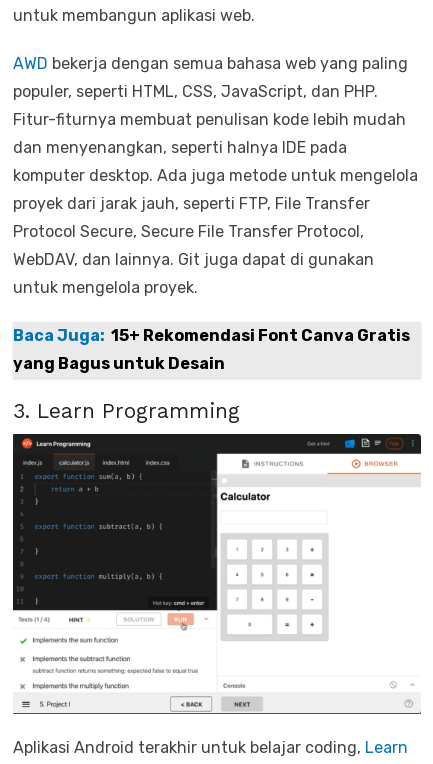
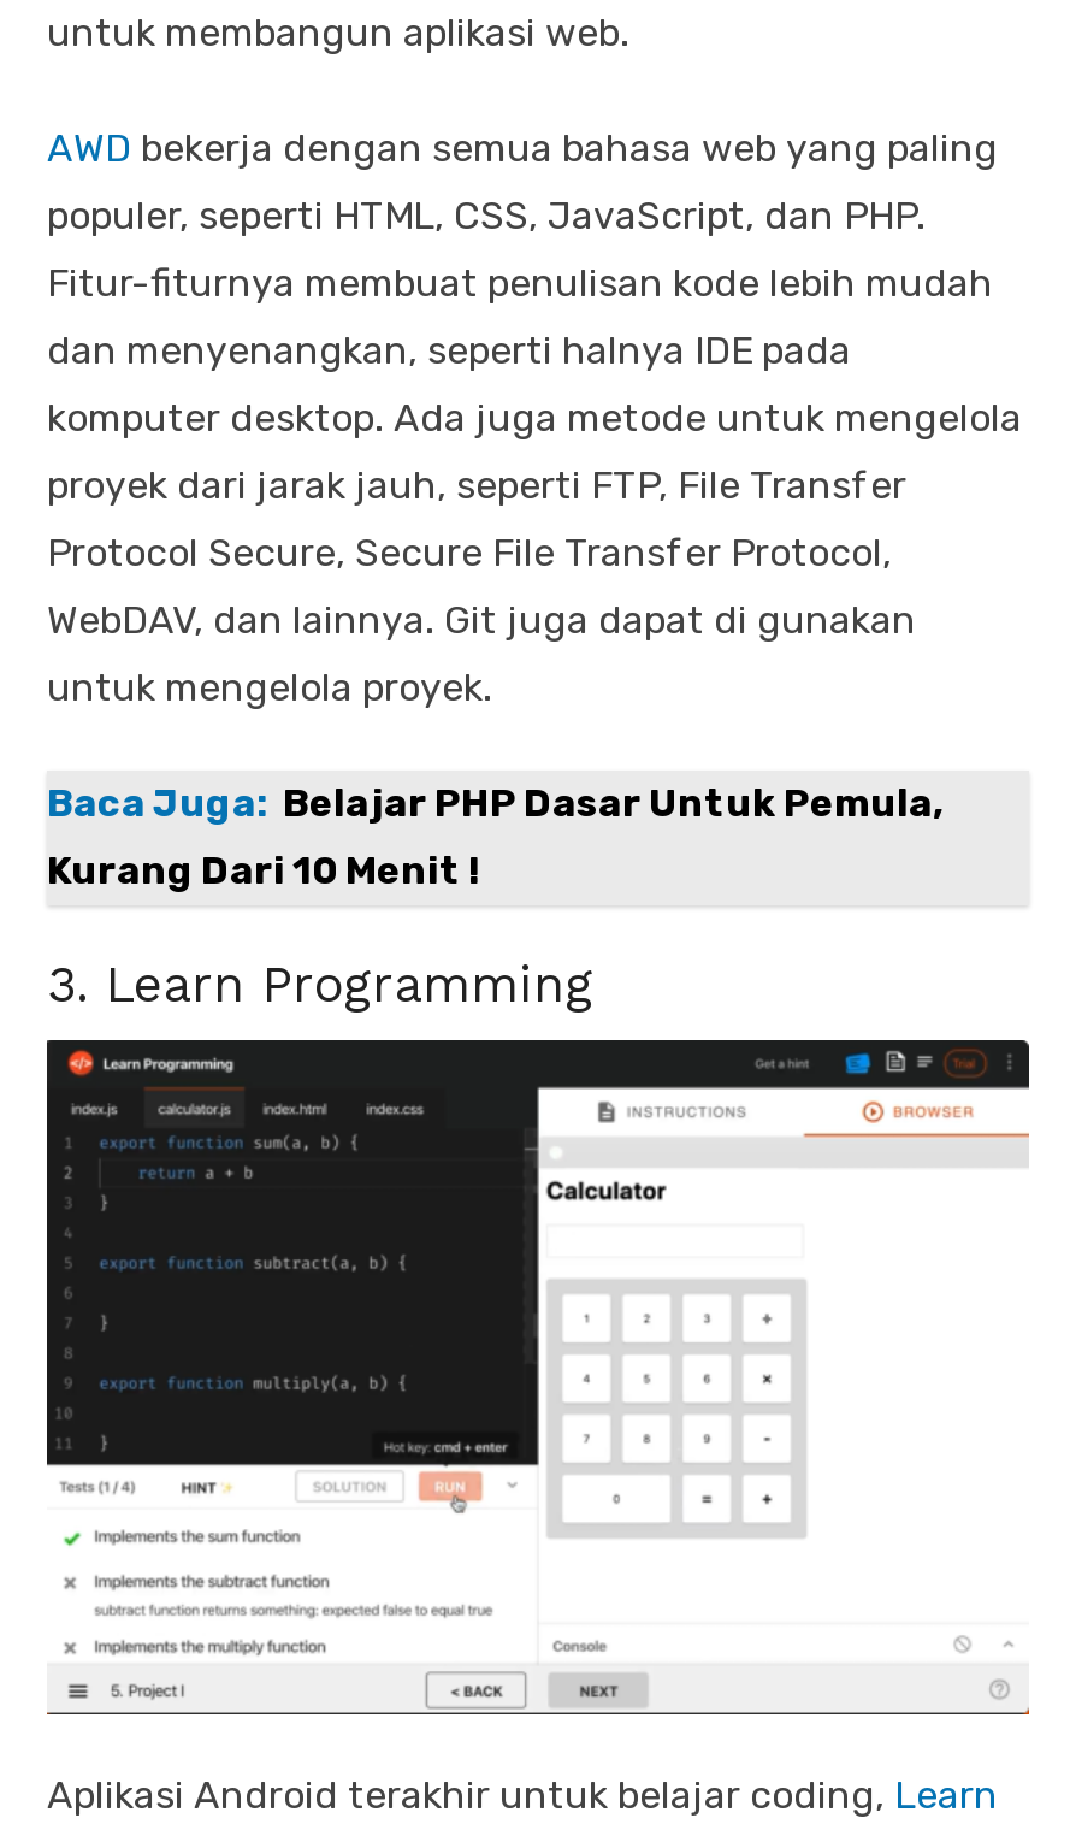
[13,326,410,345] Baca Juga: 15+ Rekomendasi Font Canva Gratis -> [47,781,942,827] Baca Juga: Belajar PHP Dasar Untuk Pemula,
[13,354,225,373] yang Bagus untuk Desain -> [47,848,480,894] Kurang Dari 10 Menit !

